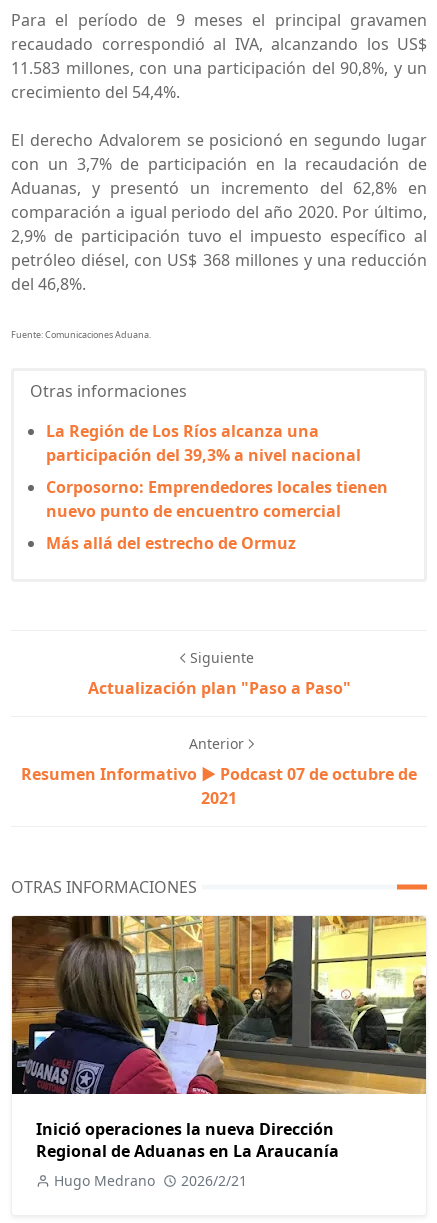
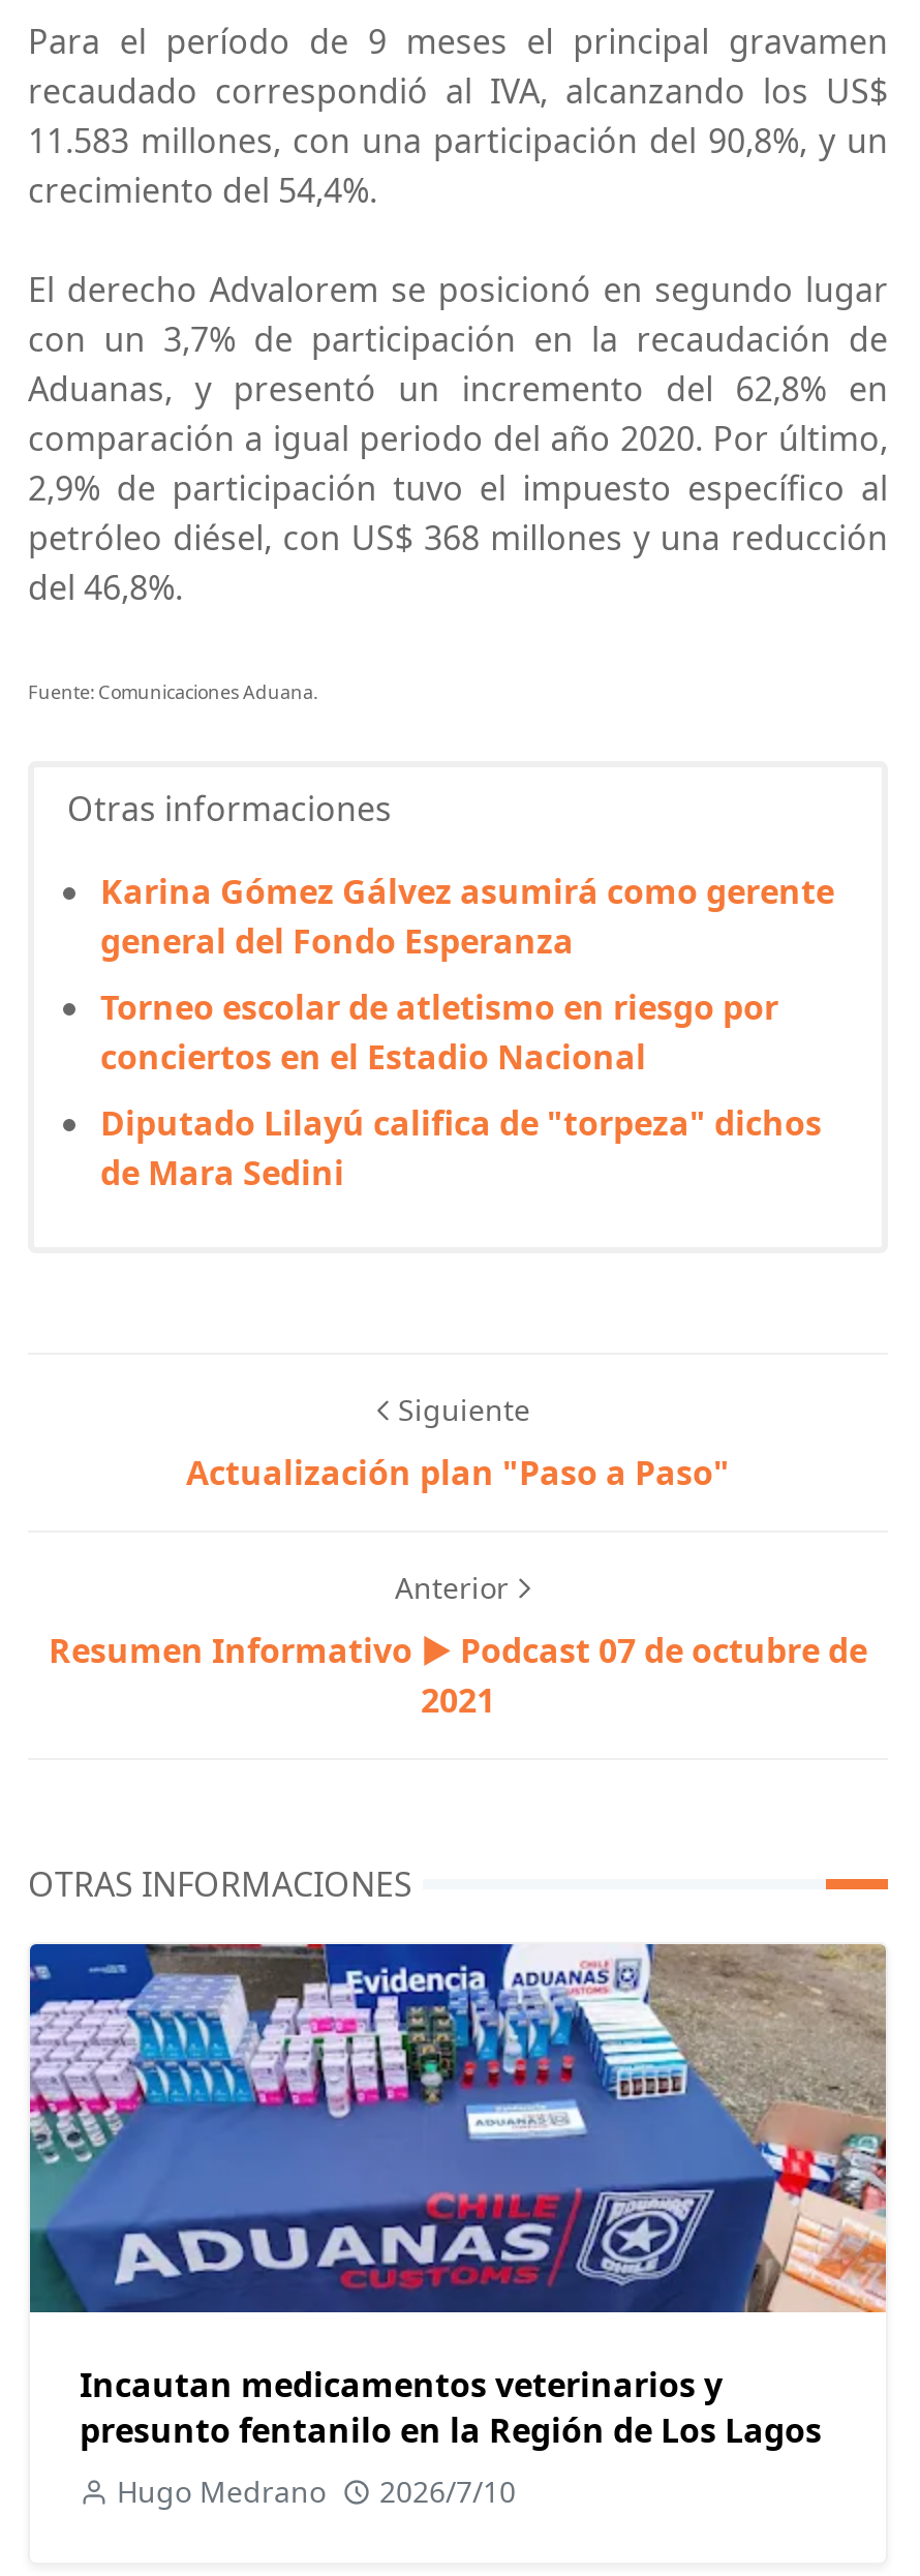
[46,420,361,466] La Región de Los Ríos alcanza una | participación del 39,3% a nivel nacional -> [100,868,834,964] Karina Gómez Gálvez asumirá como gerente | general del Fondo Esperanza
[46,476,388,522] Corposorno: Emprendedores locales tienen | nuevo punto de encuentro comercial -> [100,984,778,1079] Torneo escolar de atletismo en riesgo por | conciertos en el Estadio Nacional
[46,532,296,554] Más allá del estrecho de Ormuz -> [100,1100,822,1195] Diputado Lilayú califica de "torpeza" dichos | de Mara Sedini
[11,915,427,1162] [image] | Inició operaciones la nueva Dirección | Regional de Aduanas en La Araucanía -> [28,1942,888,2453] [image] | Incautan medicamentos veterinarios y | presunto fentanilo en la Región de Los Lagos
[54,1171,247,1190] Hugo Medrano 2026/2/21 -> [117,2472,516,2511] Hugo Medrano 2026/7/10

